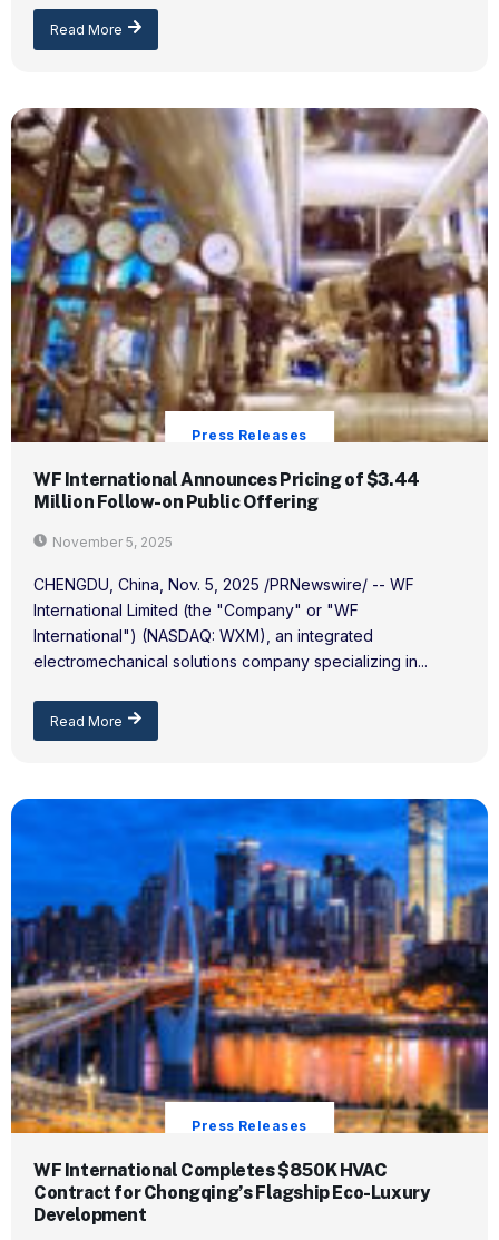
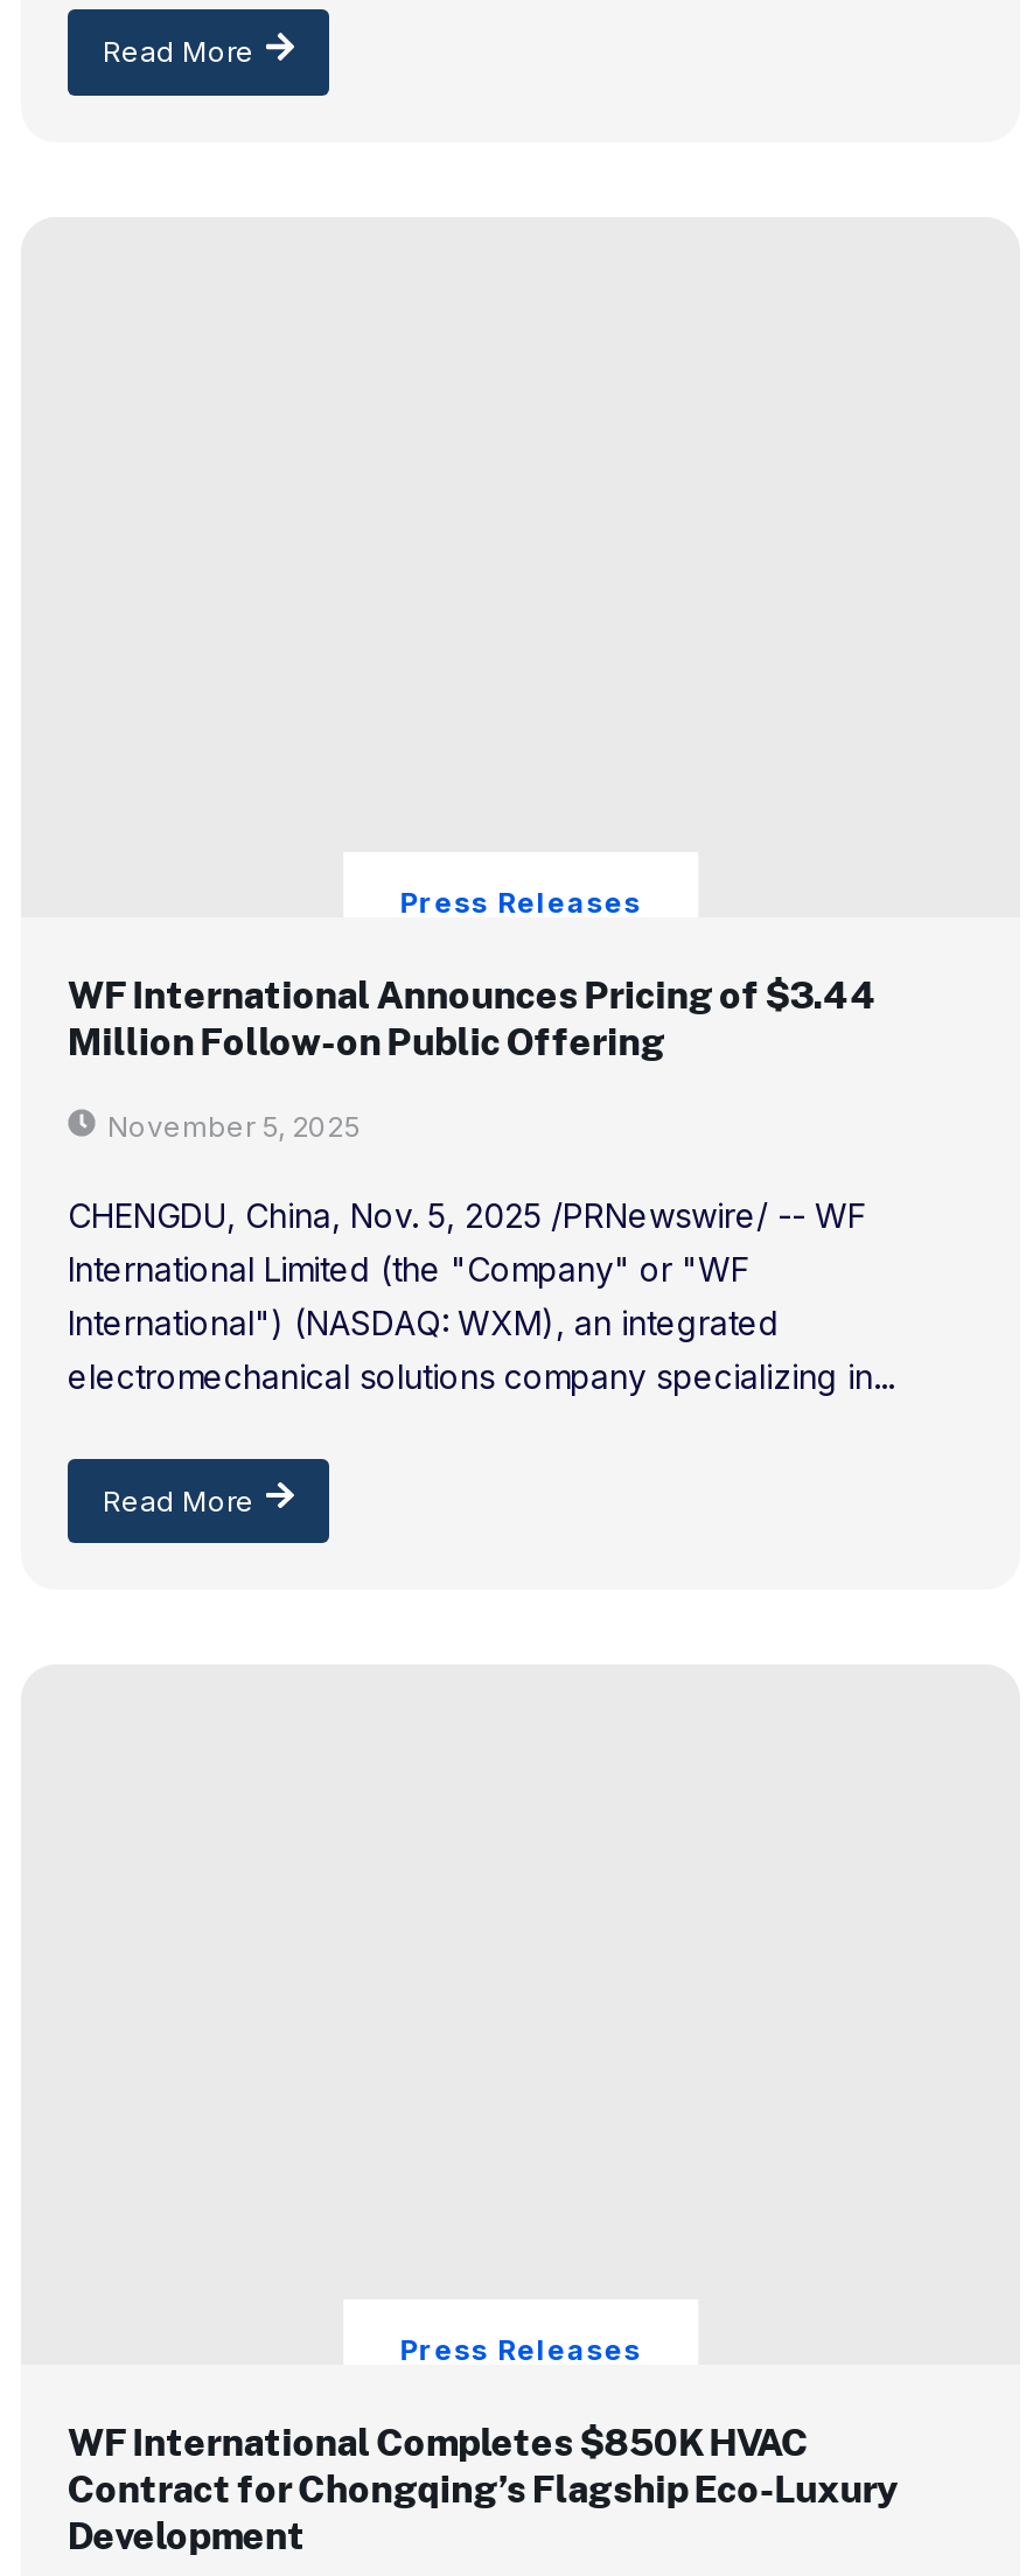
[10,107,489,443] [image] -> none
[10,798,489,1134] [image] -> none

